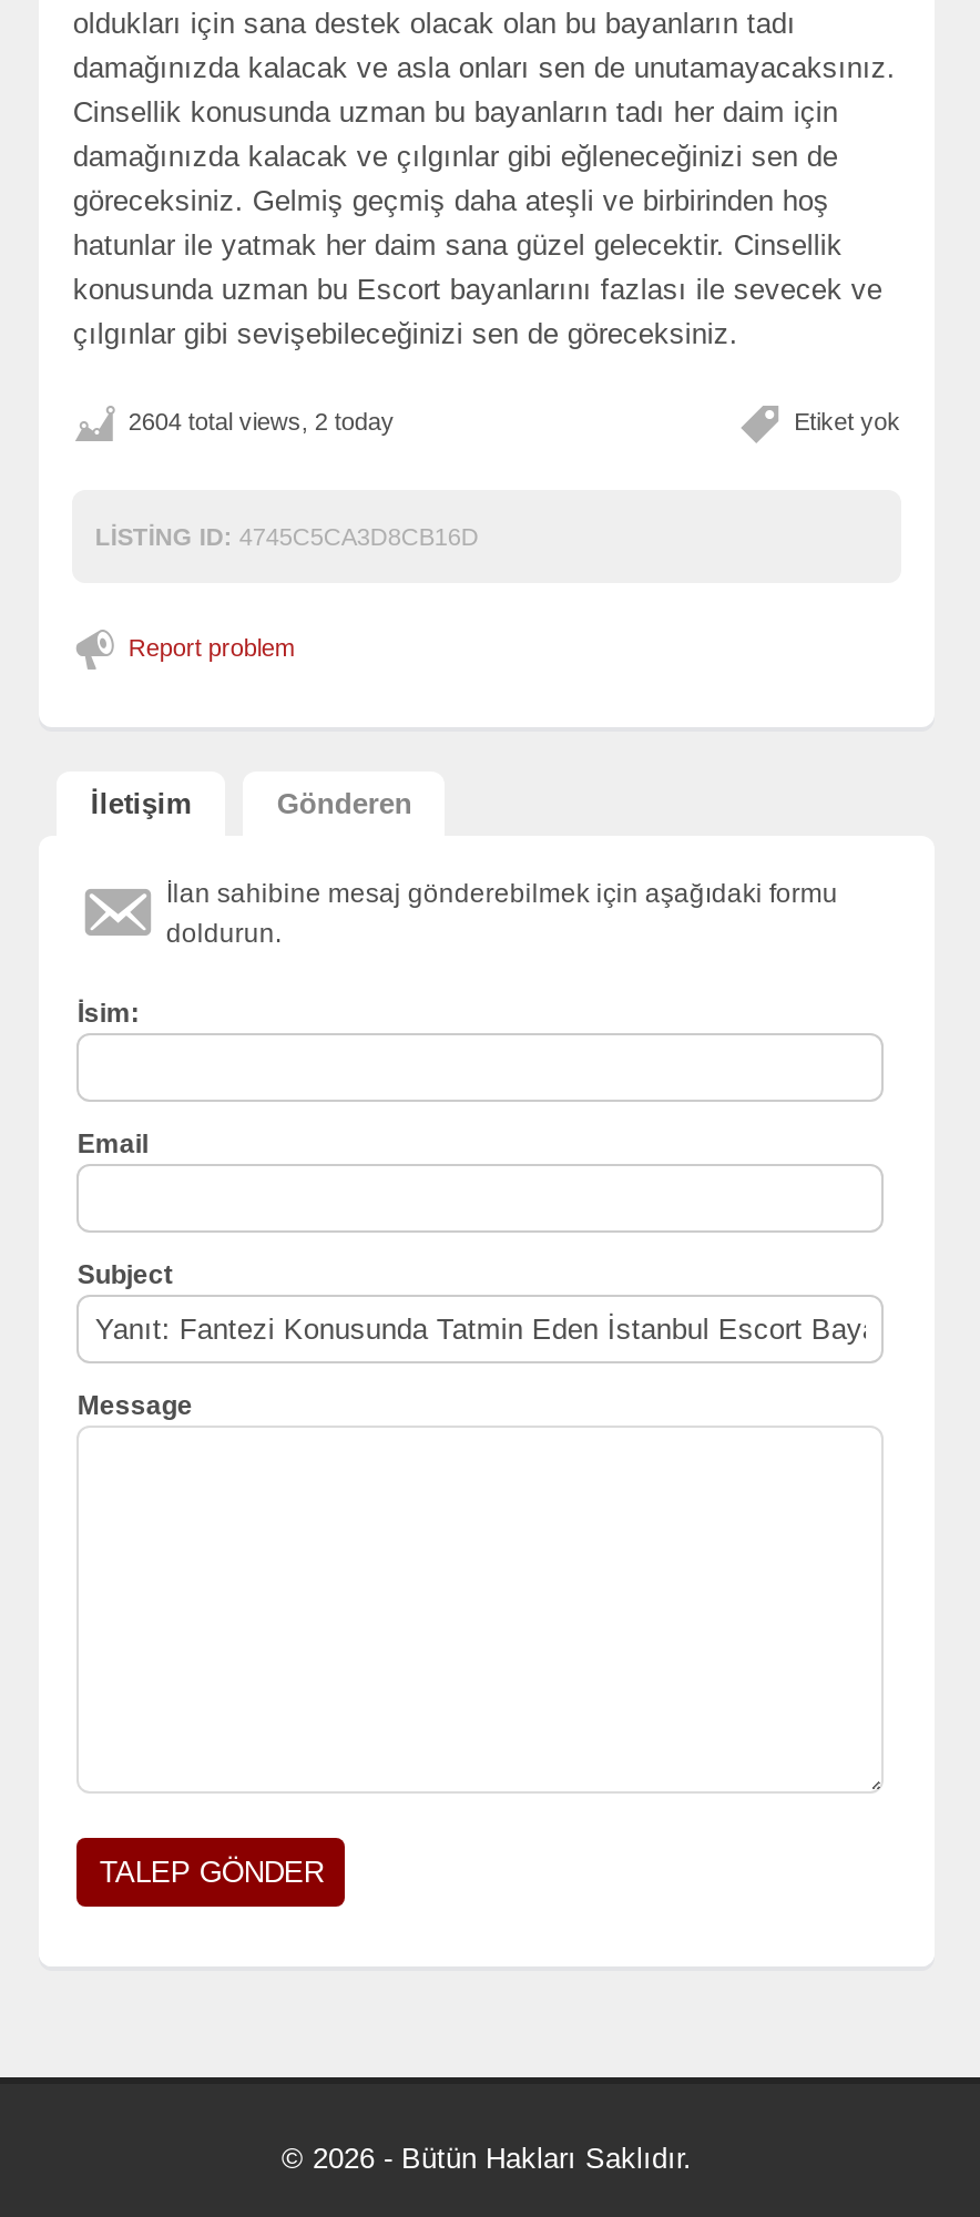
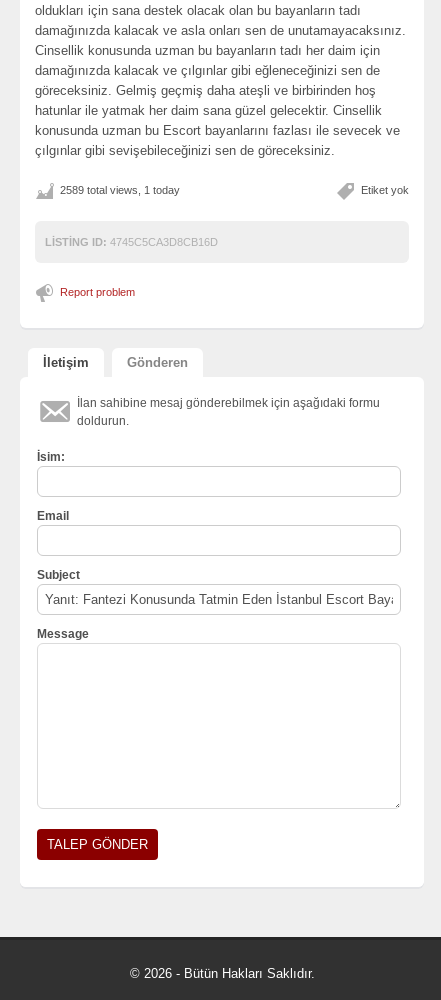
[128,407,394,433] 2604 total views, 2 today -> [60,183,180,195] 2589 total views, 1 today

